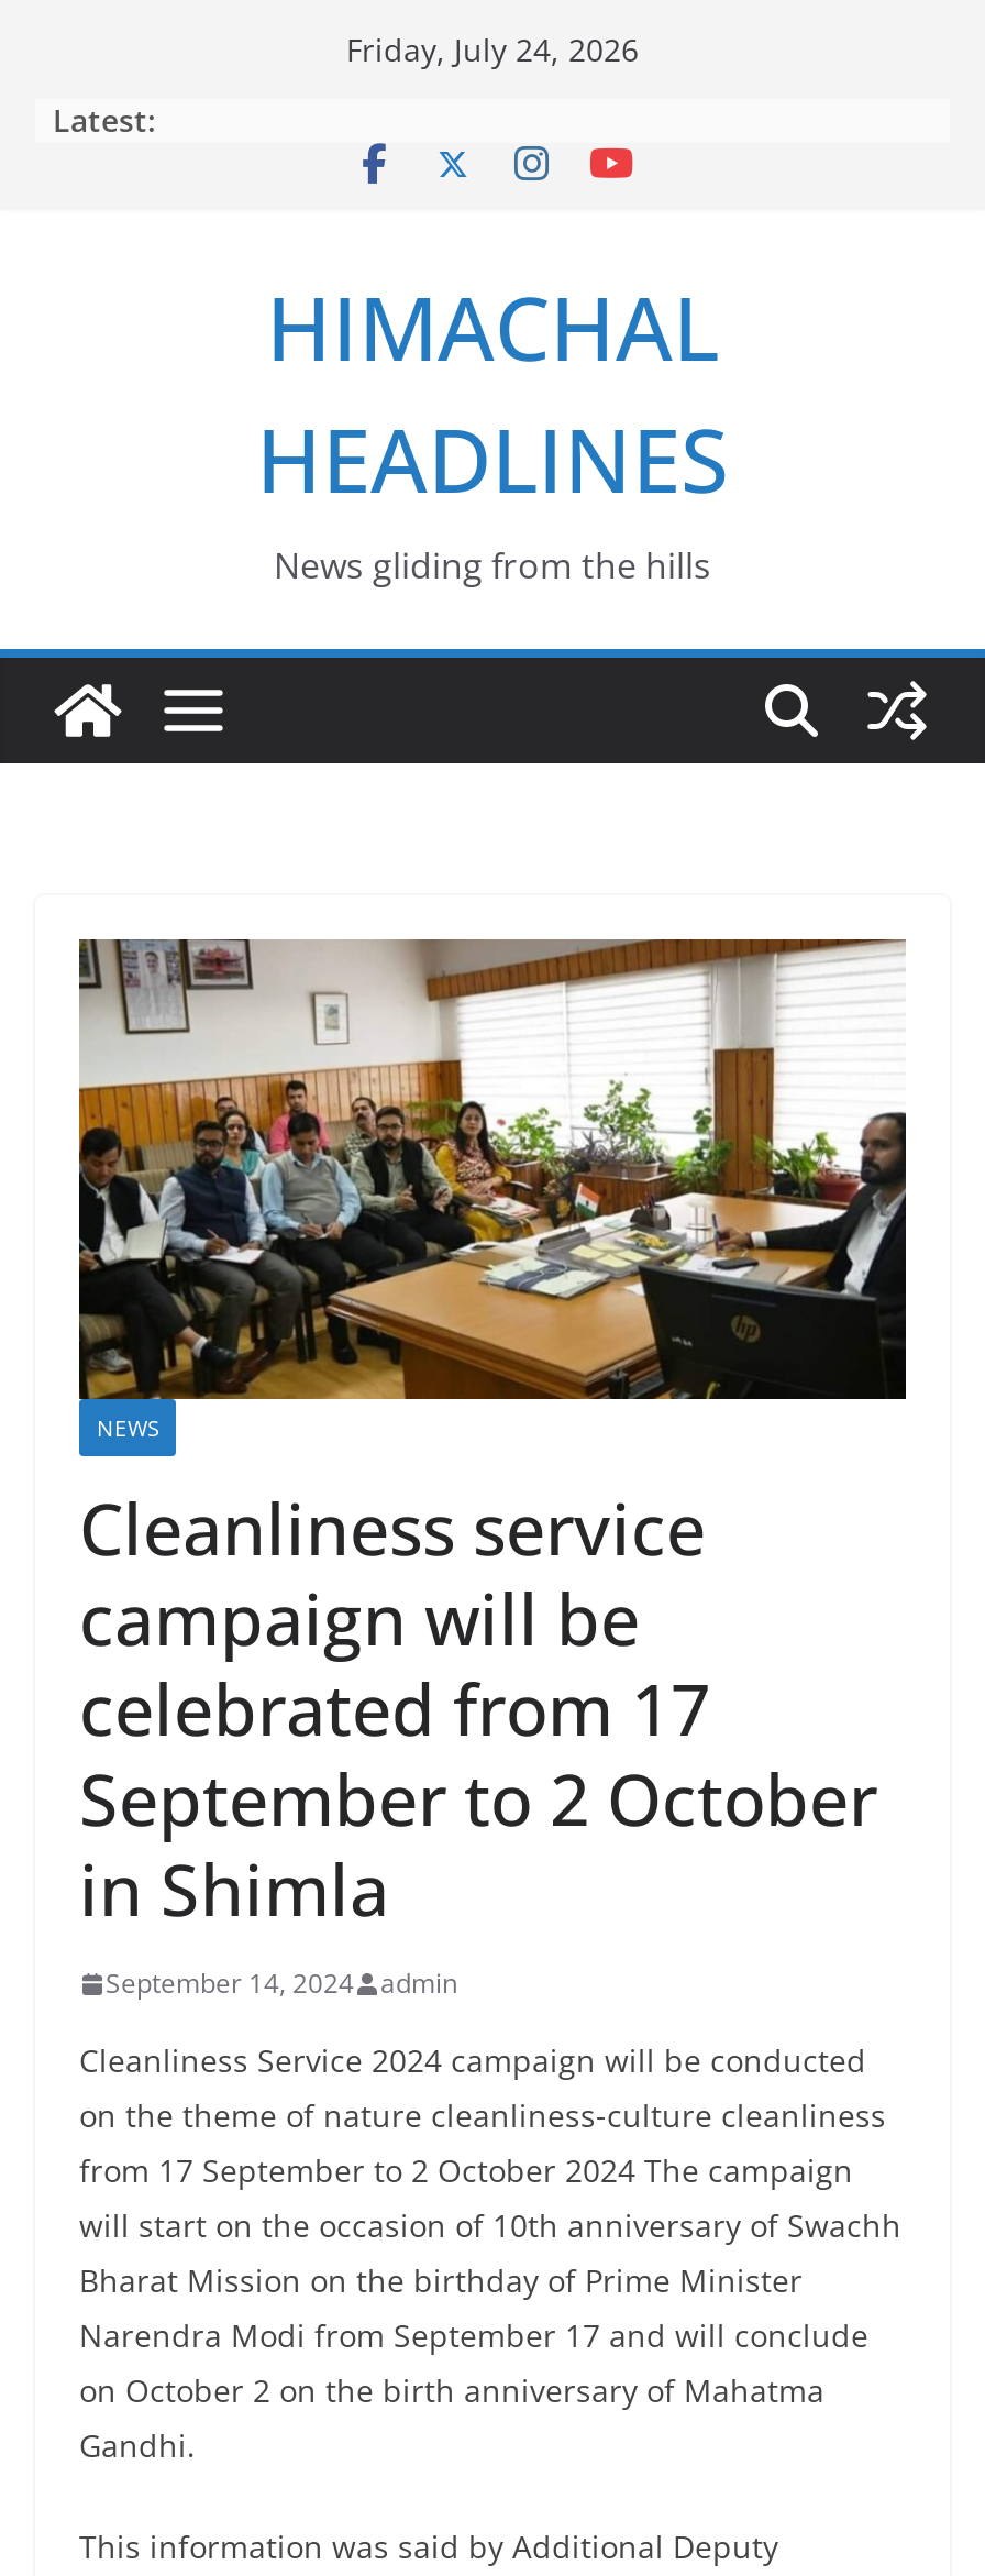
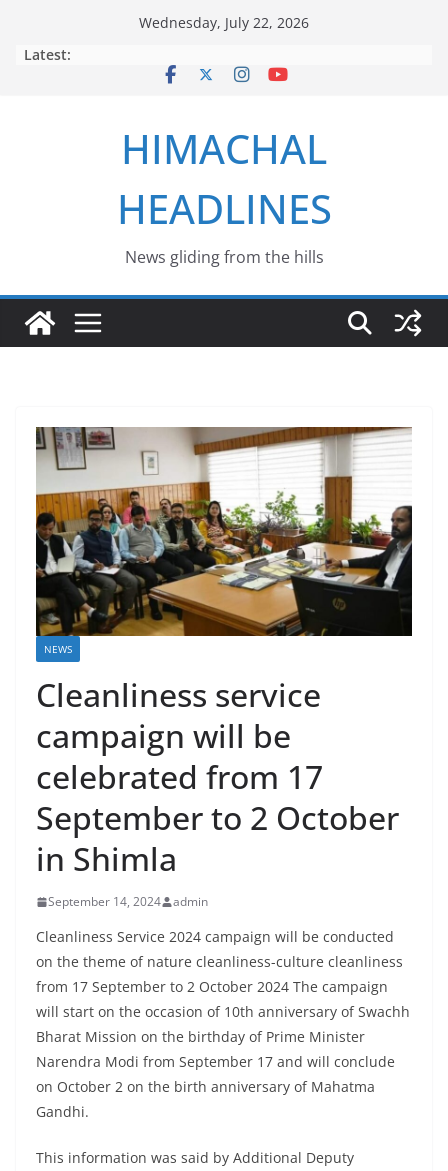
[346,29,639,70] Friday, July 24, 2026 -> [139,13,309,32] Wednesday, July 22, 2026

